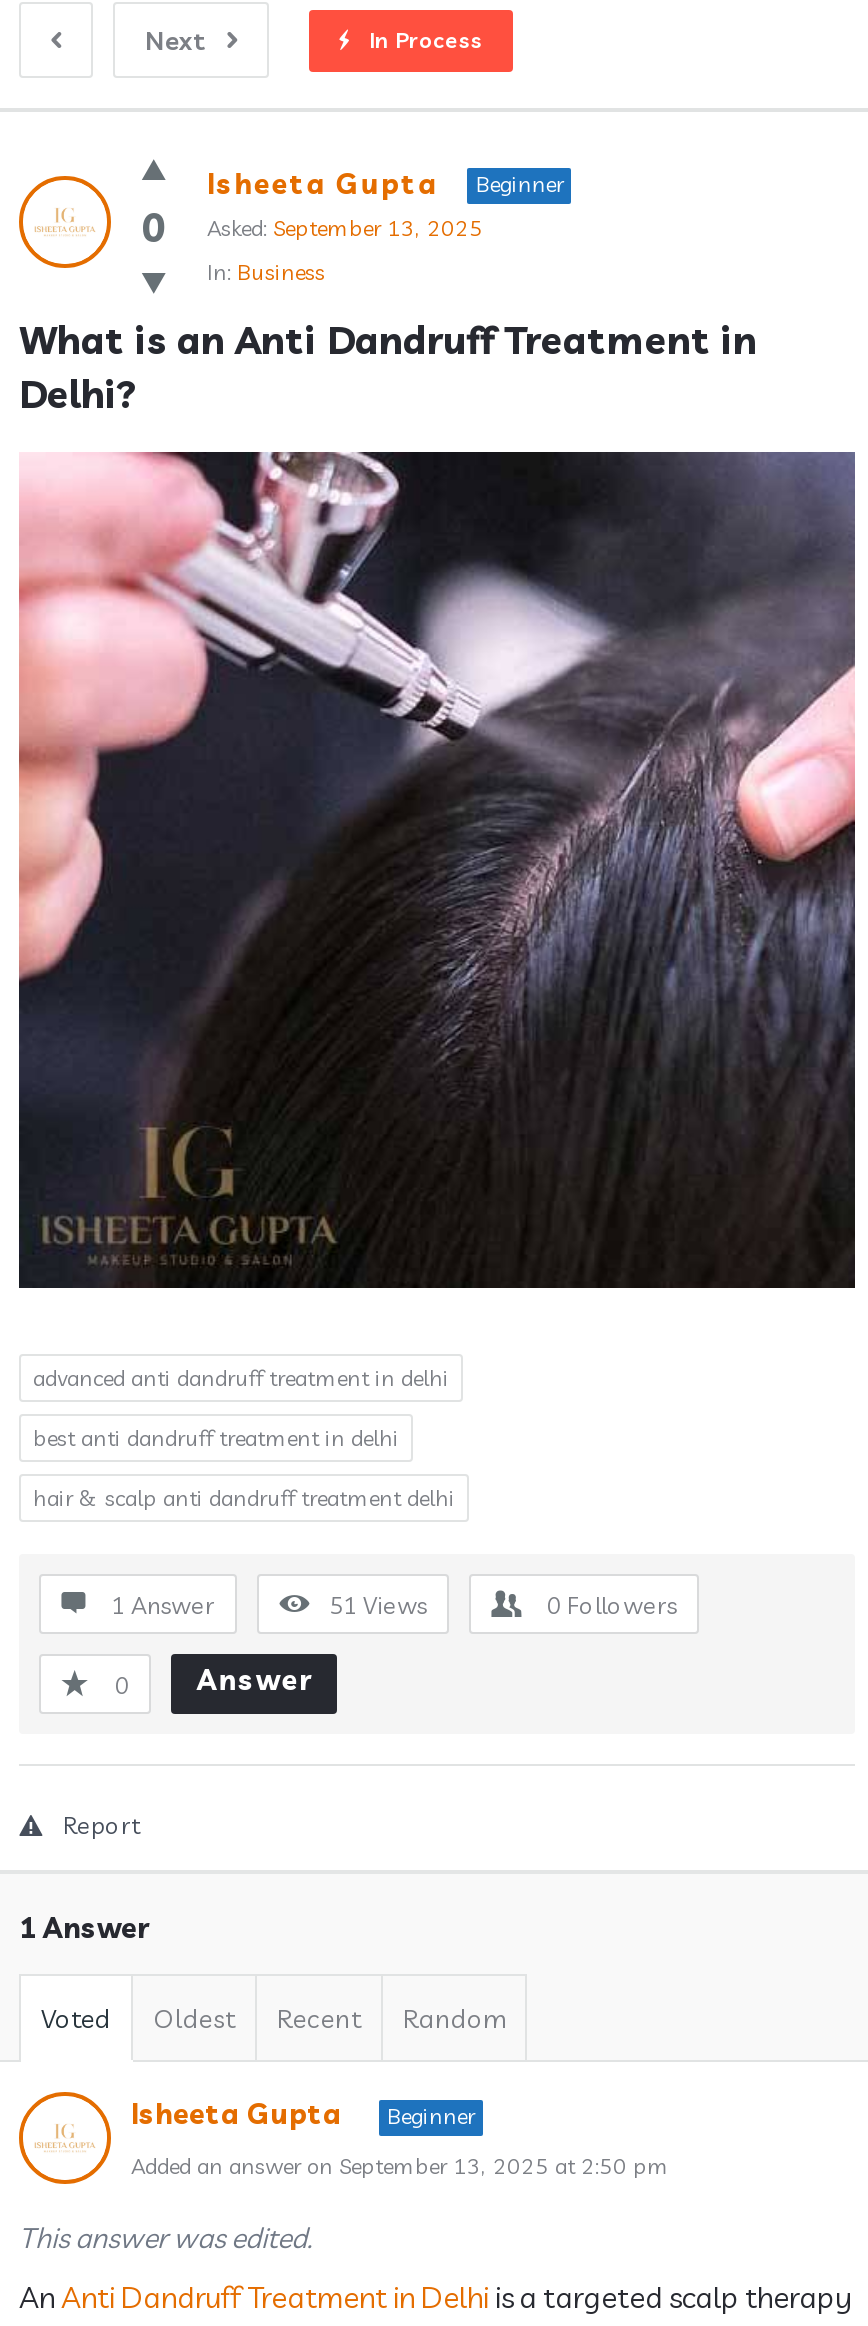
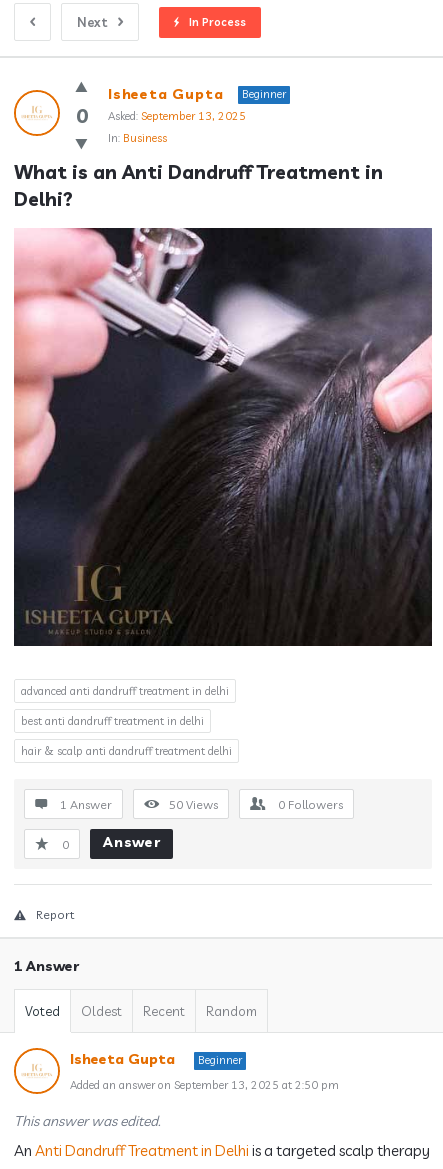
[329,1590,427,1620] 51 Views -> [169,797,218,812] 50 Views

